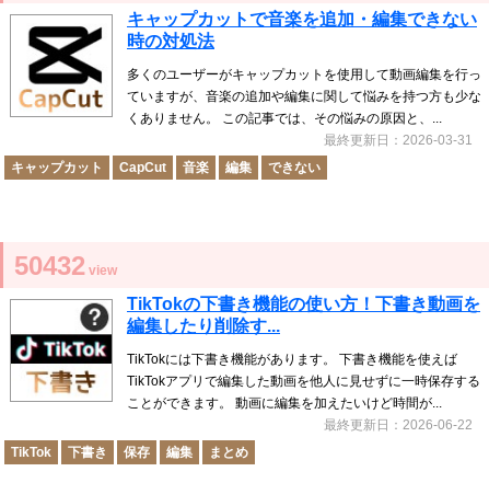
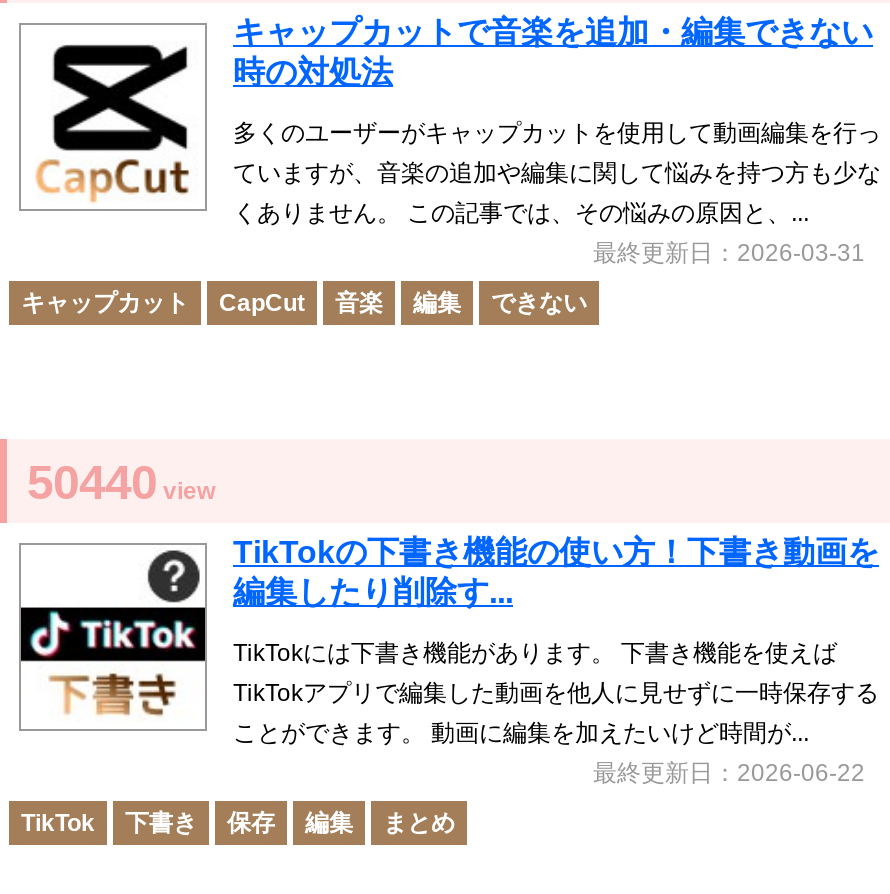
[14,251,117,280] 50432view -> [27,455,215,509] 50440view

